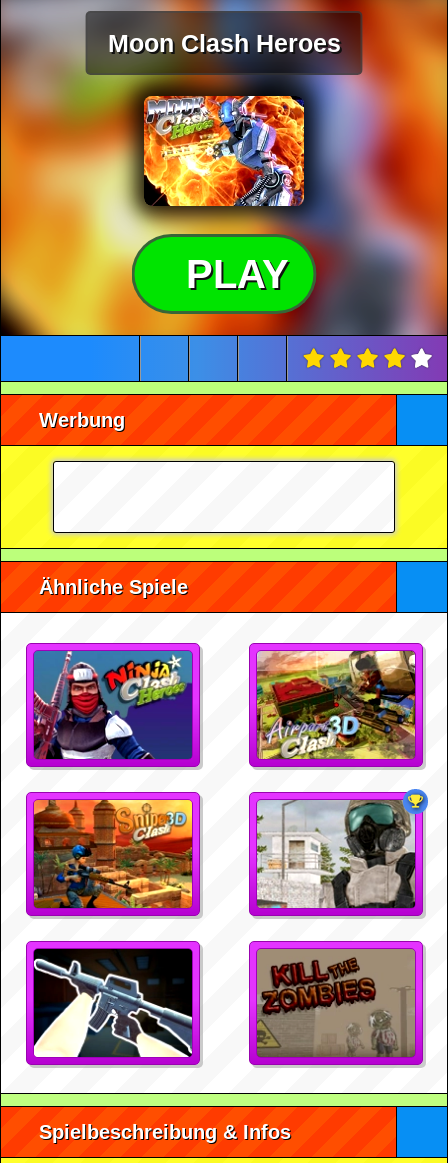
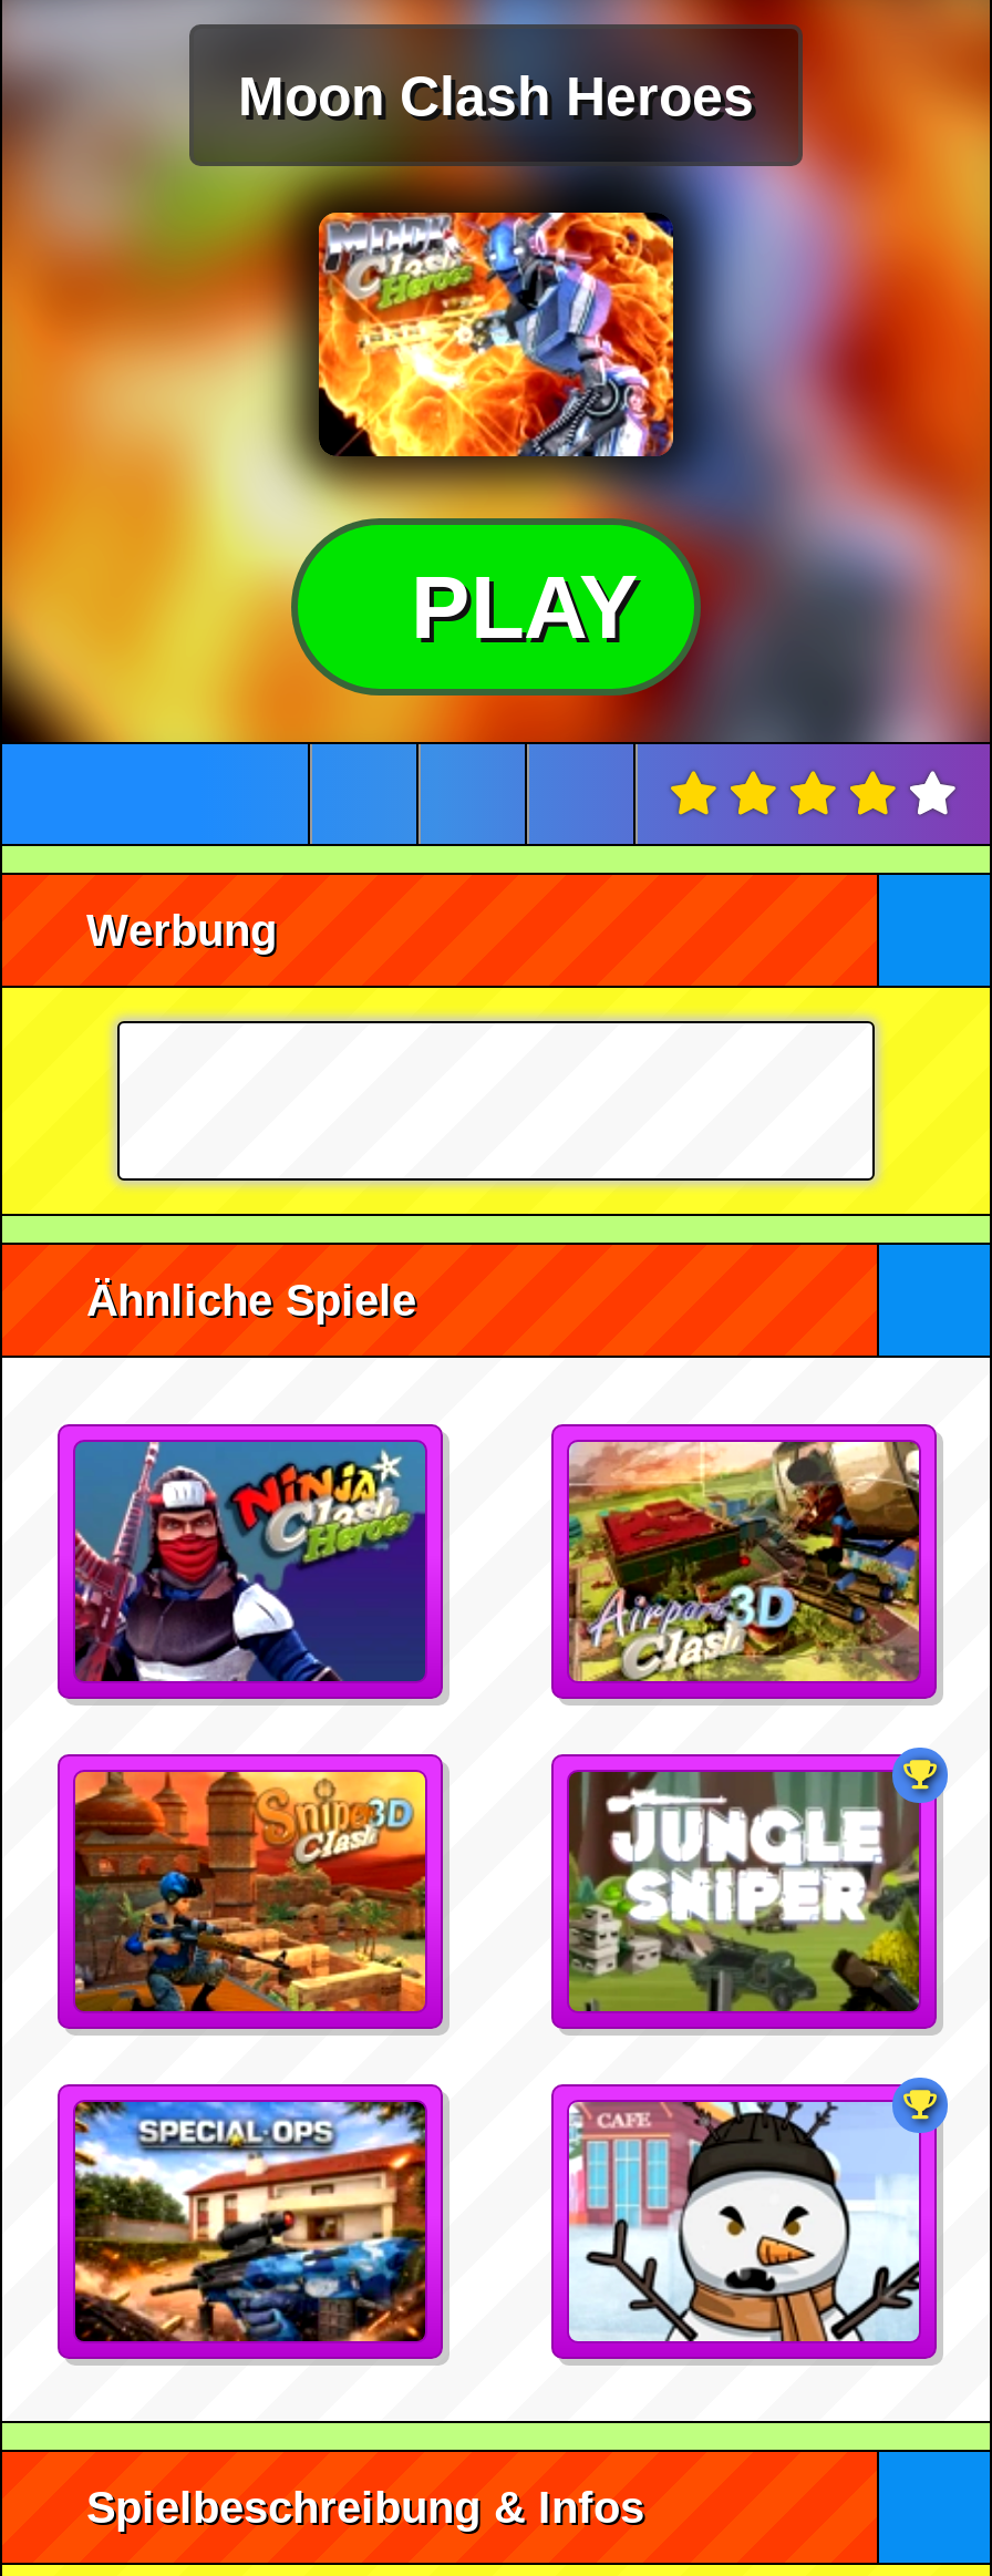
[256,799,416,909] [image] -> [567,1770,921,2013] [image]
[256,938,428,1058] [image] -> [567,2075,950,2343] [image]
[33,948,193,1058] [image] -> [73,2100,427,2343] [image]

